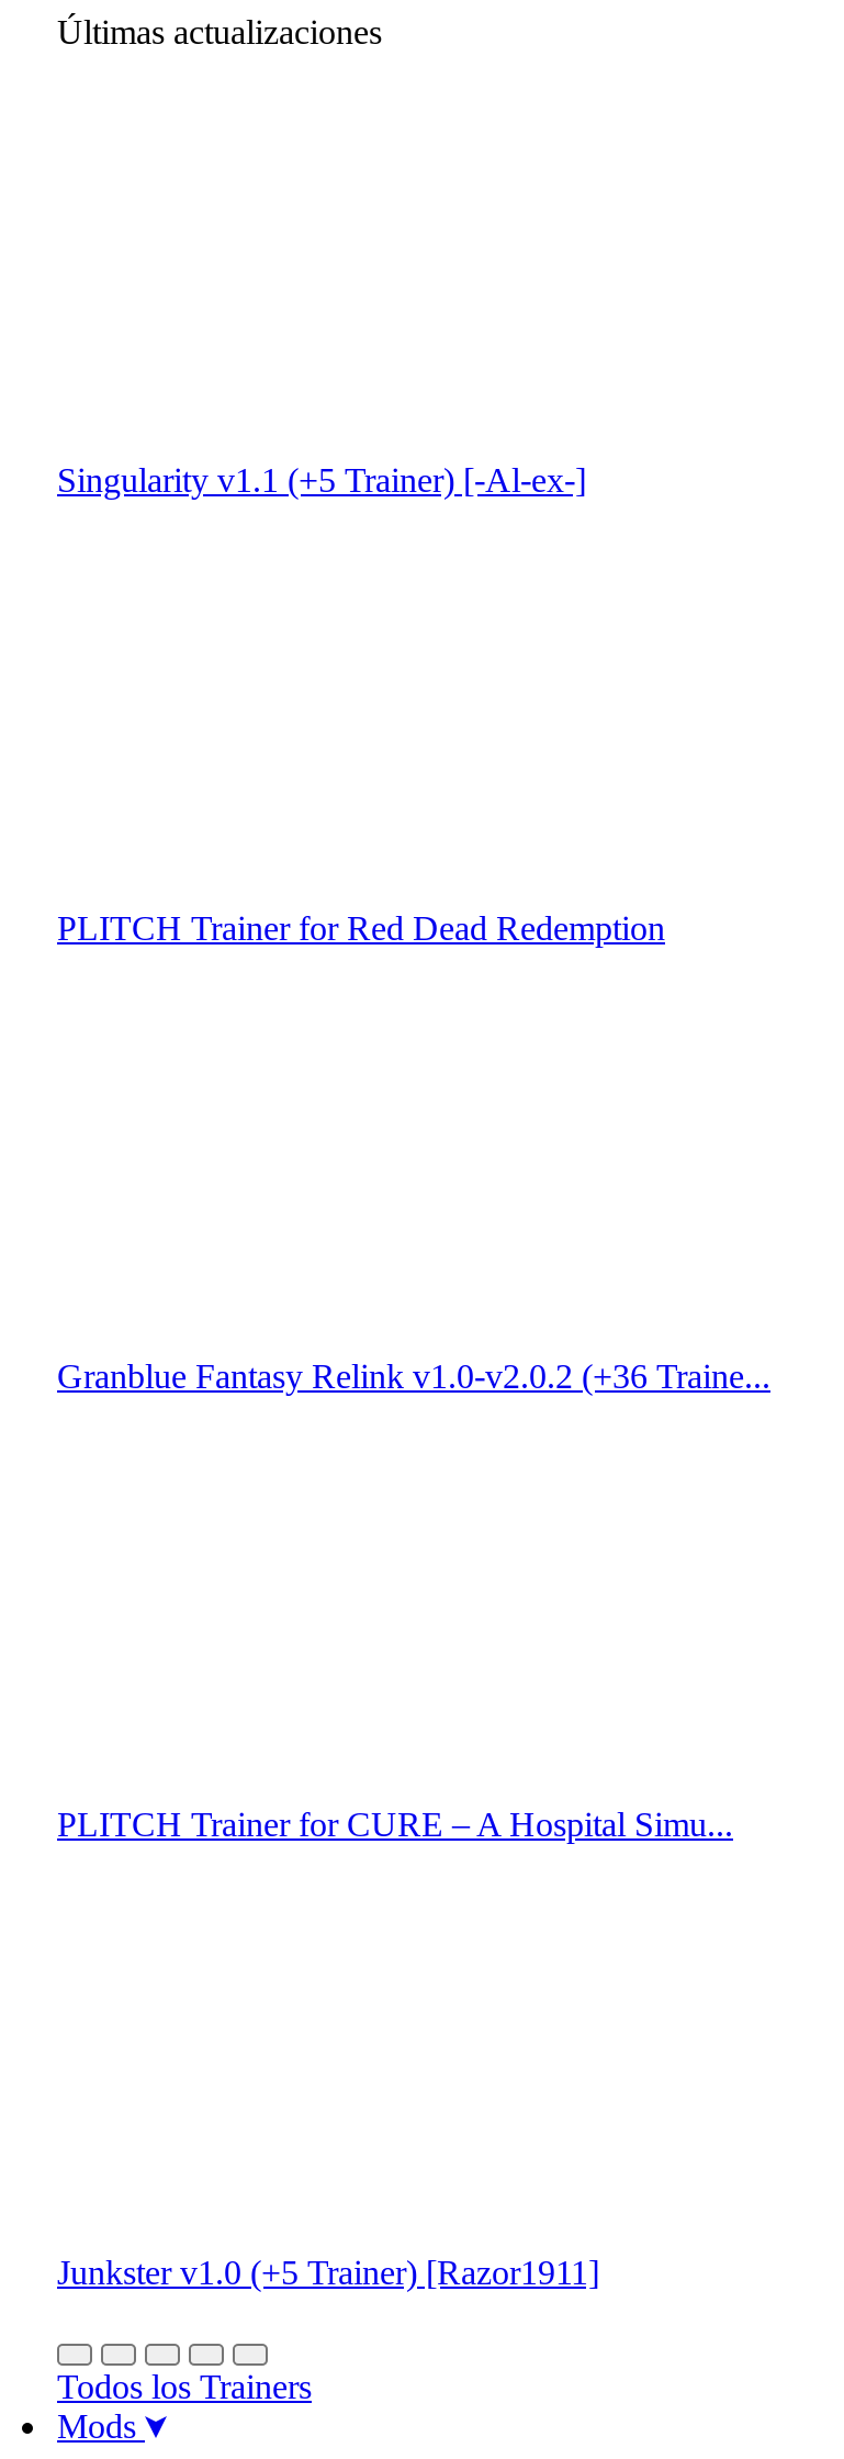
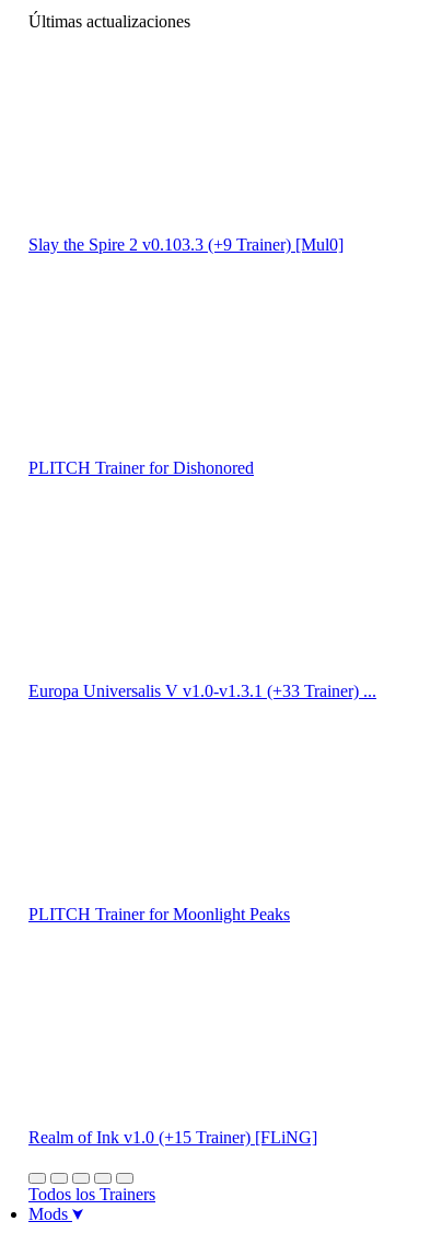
[57,461,586,499] Singularity v1.1 (+5 Trainer) [-Al-ex-] -> [28,235,344,254] Slay the Spire 2 v0.103.3 (+9 Trainer) [Mul0]
[57,909,665,947] PLITCH Trainer for Red Dead Redemption -> [28,458,254,477] PLITCH Trainer for Dishonored
[57,1357,770,1395] Granblue Fantasy Relink v1.0-v2.0.2 (+36 Traine... -> [28,682,376,700] Europa Universalis V v1.0-v1.3.1 (+33 Trainer) ...
[57,1806,733,1843] PLITCH Trainer for CURE – A Hospital Simu... -> [28,905,290,923] PLITCH Trainer for Moonlight Peaks
[57,2254,599,2291] Junkster v1.0 (+5 Trainer) [Razor1911] -> [28,1128,317,1147] Realm of Ink v1.0 (+15 Trainer) [FLiNG]

